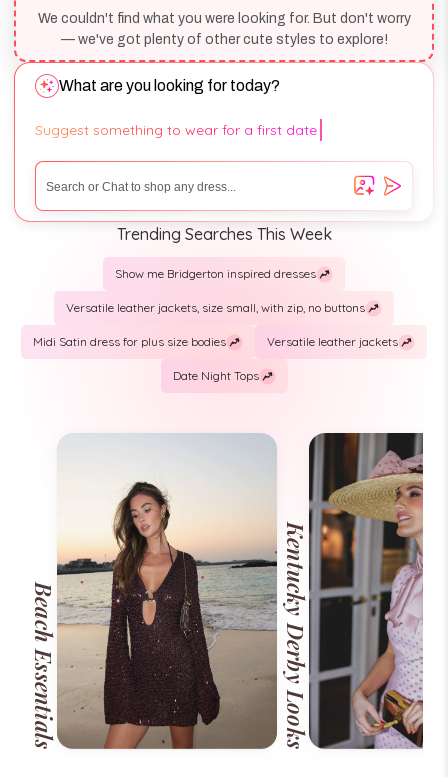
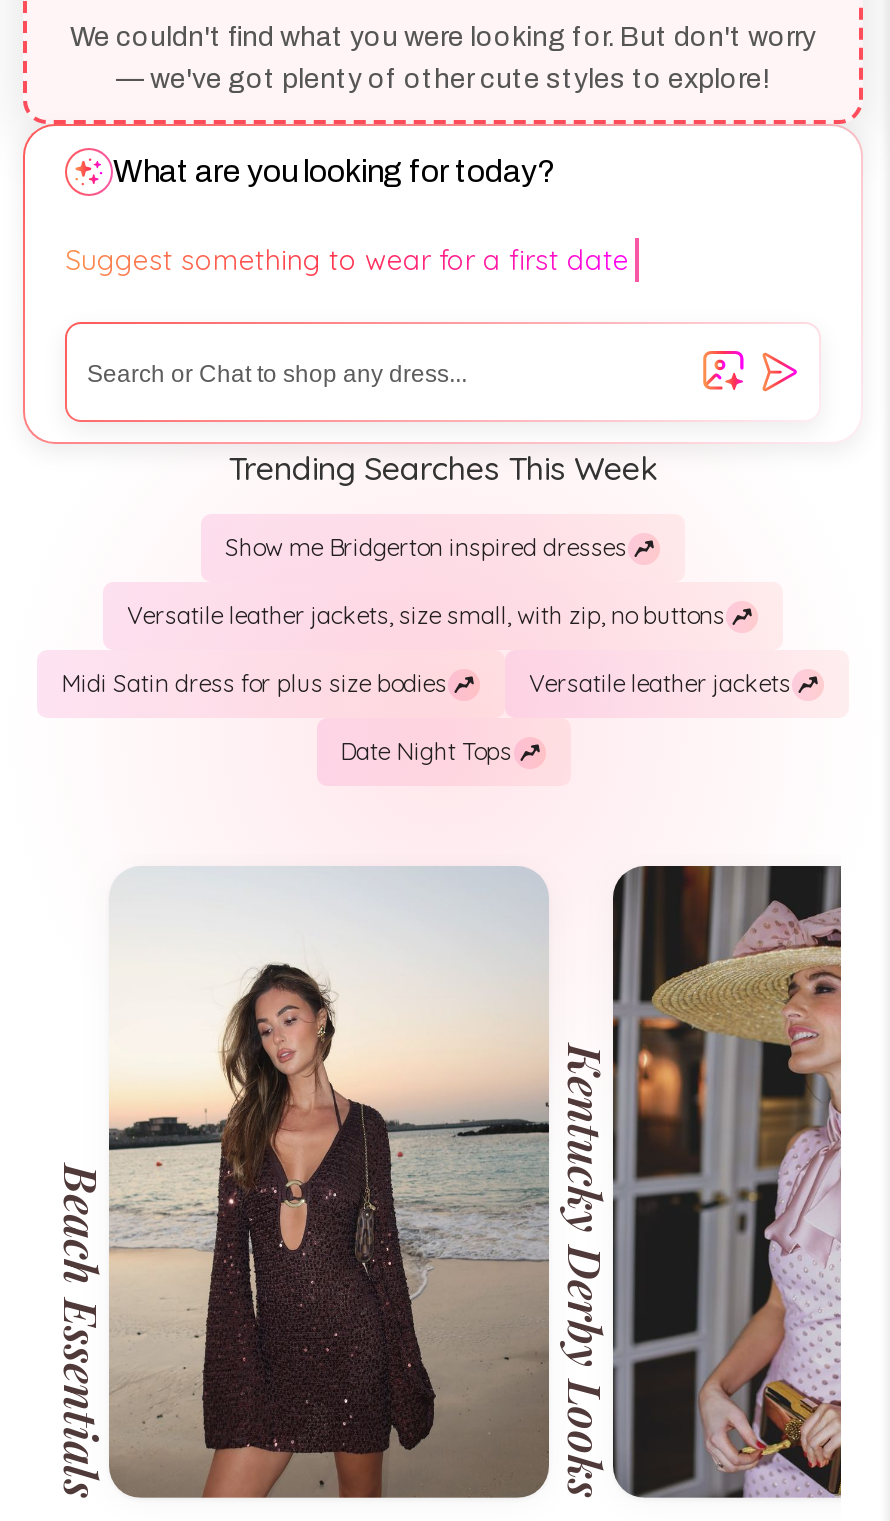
[35,120,317,138] Suggest something to wear for a first date -> [65,241,549,277] Suggest something to wear for a firs

